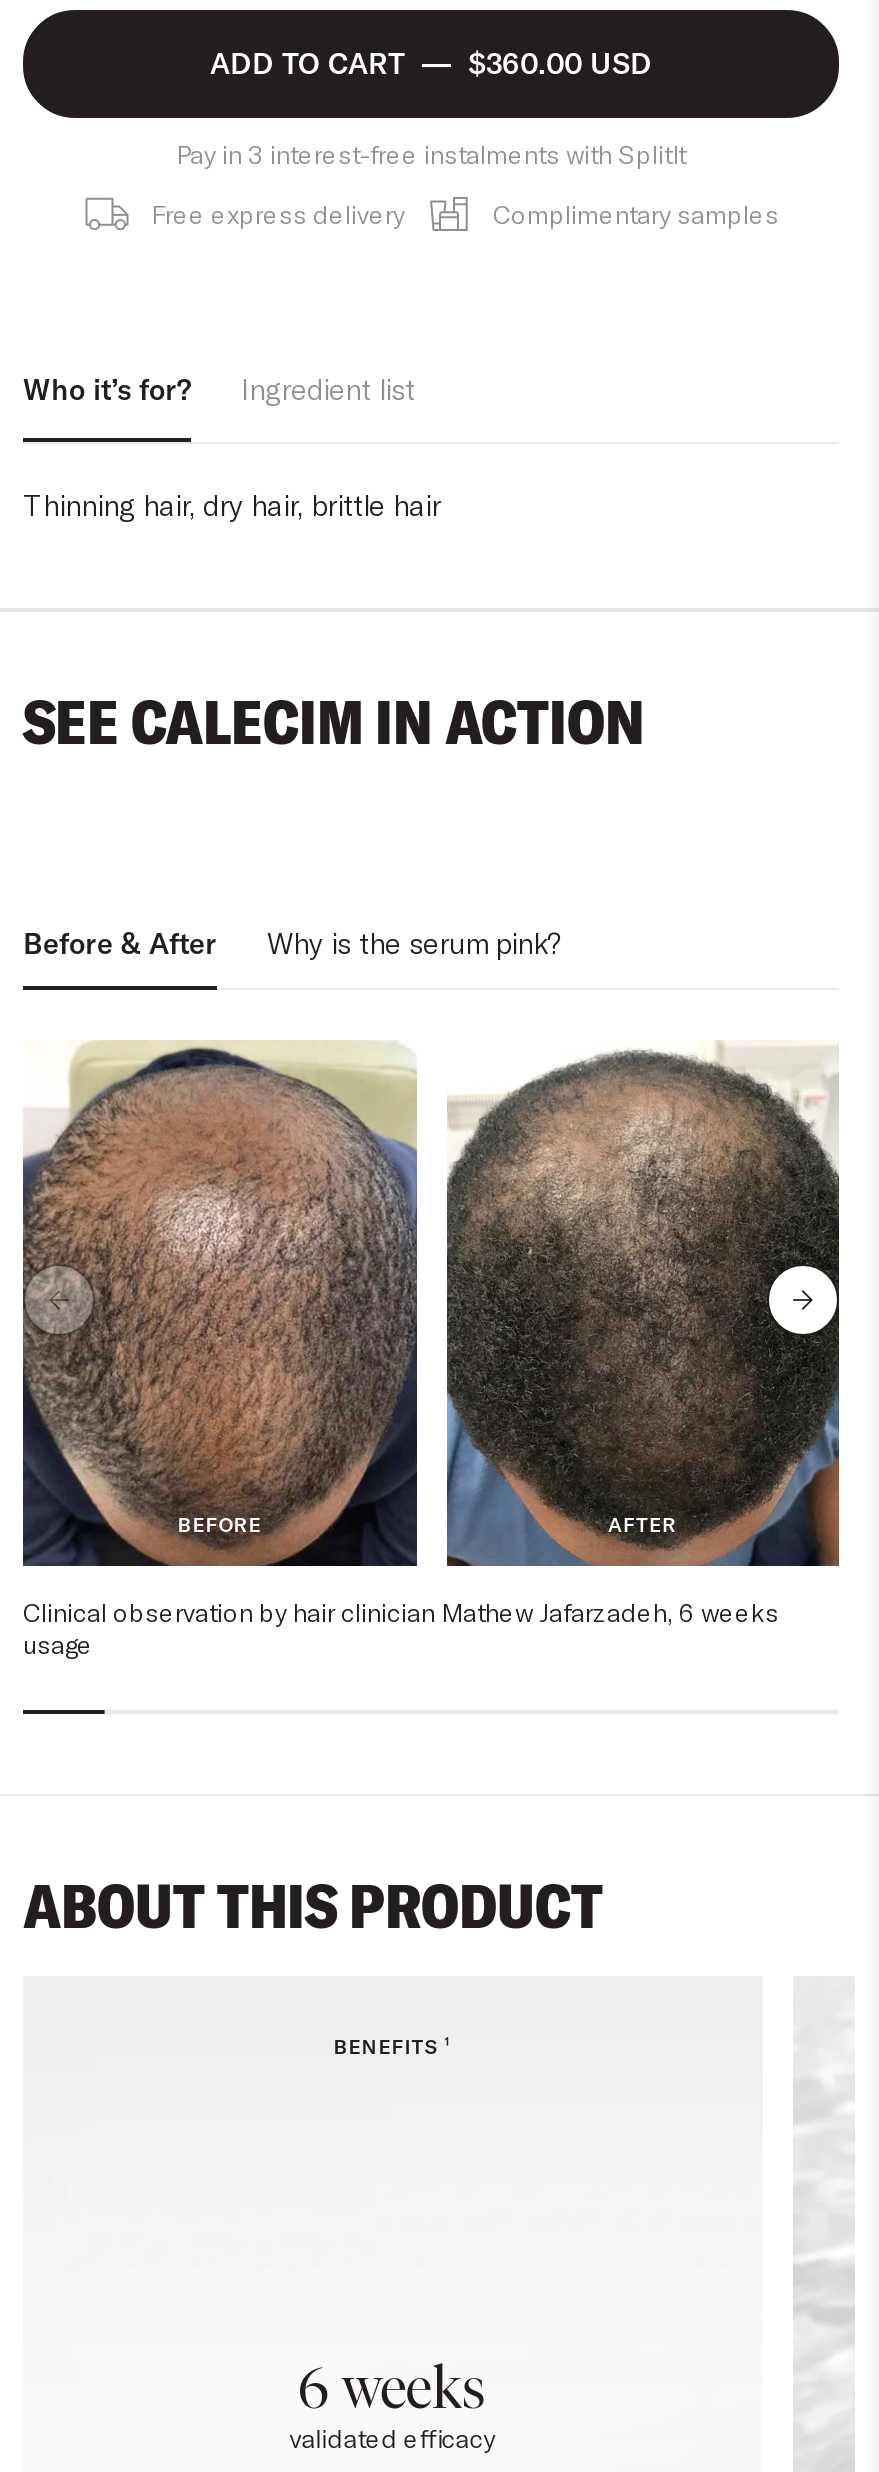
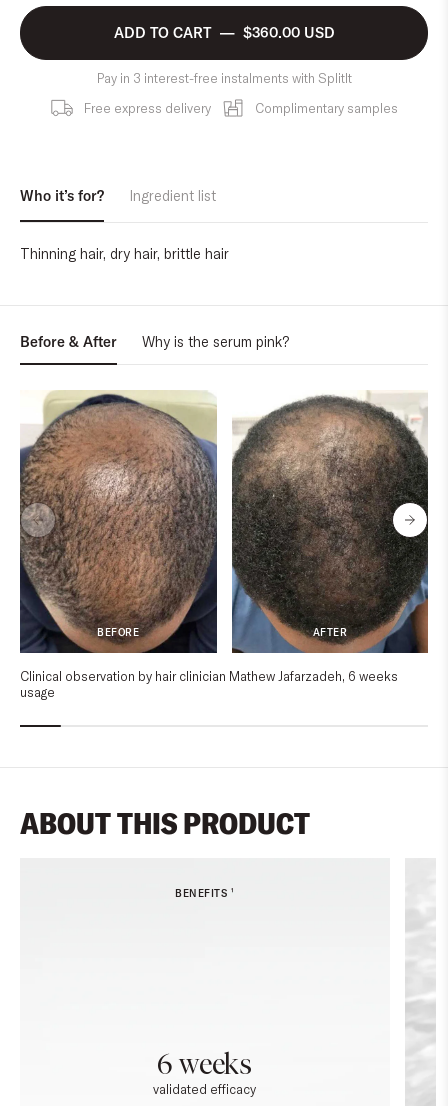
[23,684,645,760] SEE CALECIM IN ACTION -> none

